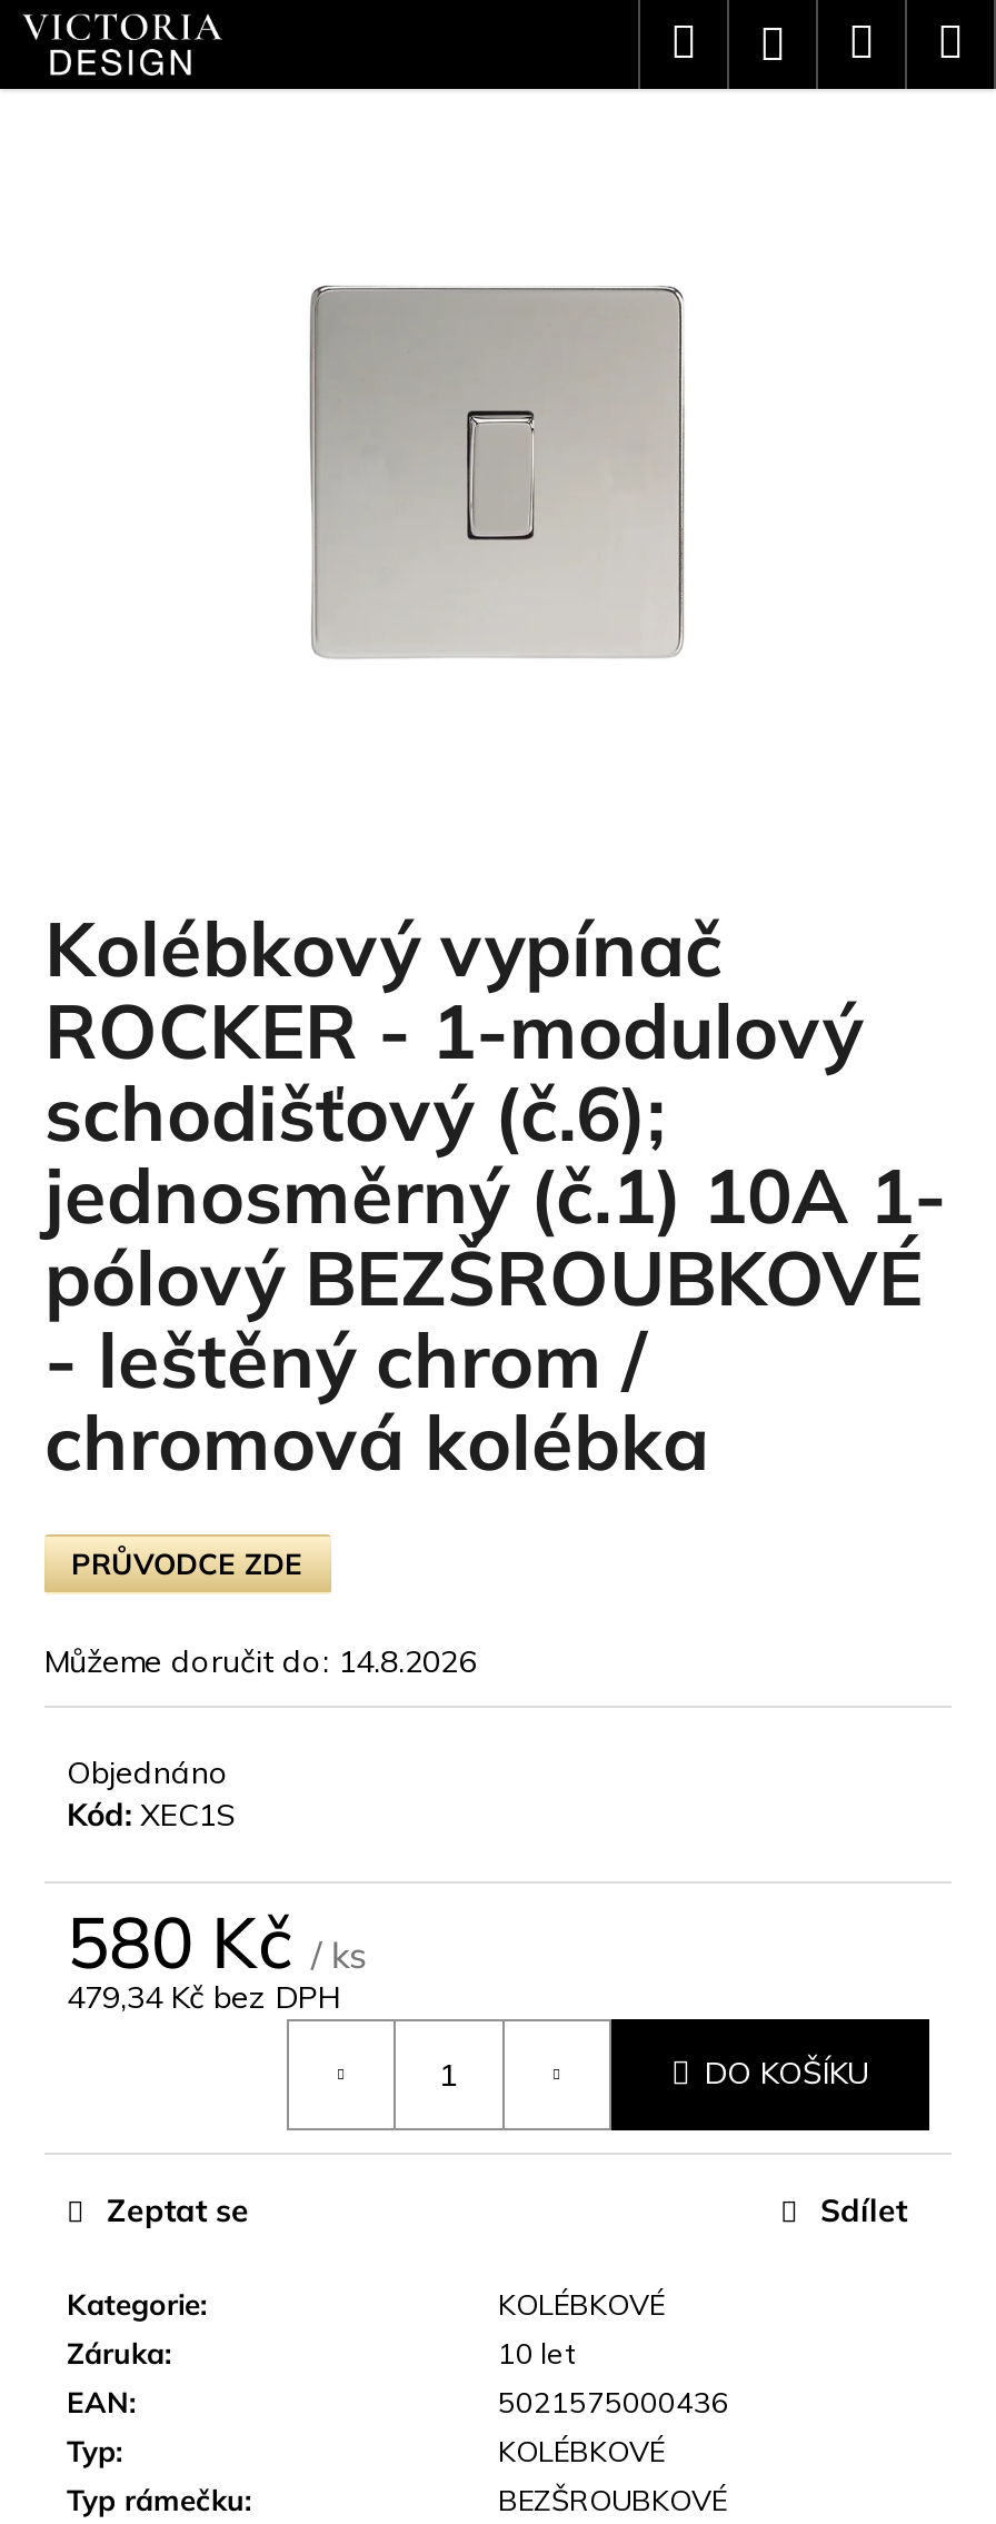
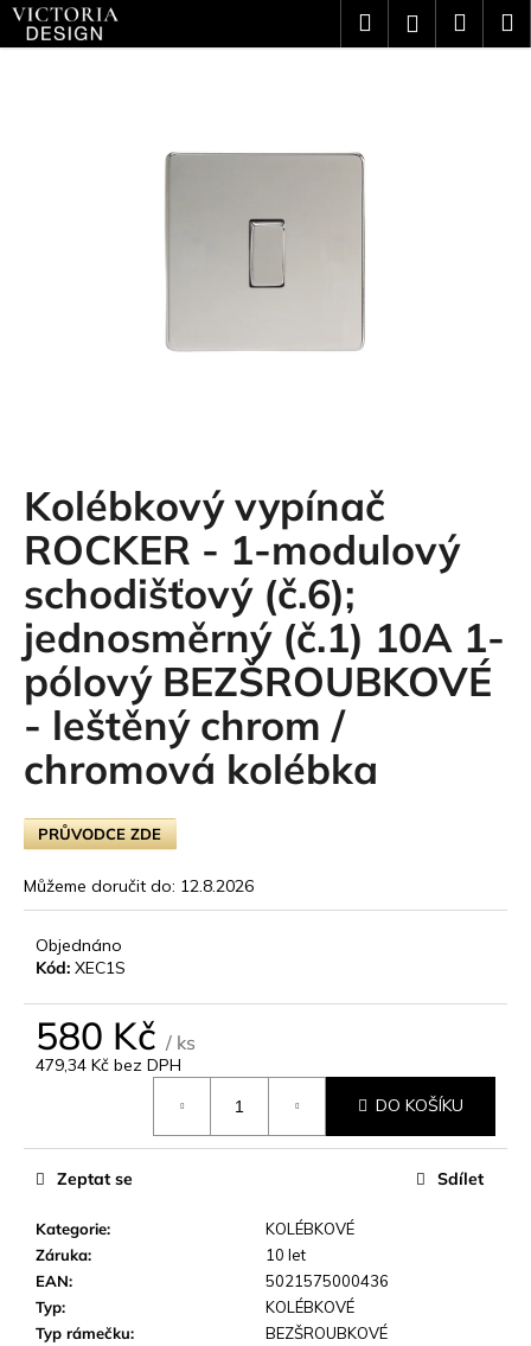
[44,1640,476,1680] Můžeme doručit do: 14.8.2026 -> [24,875,254,896] Můžeme doručit do: 12.8.2026

